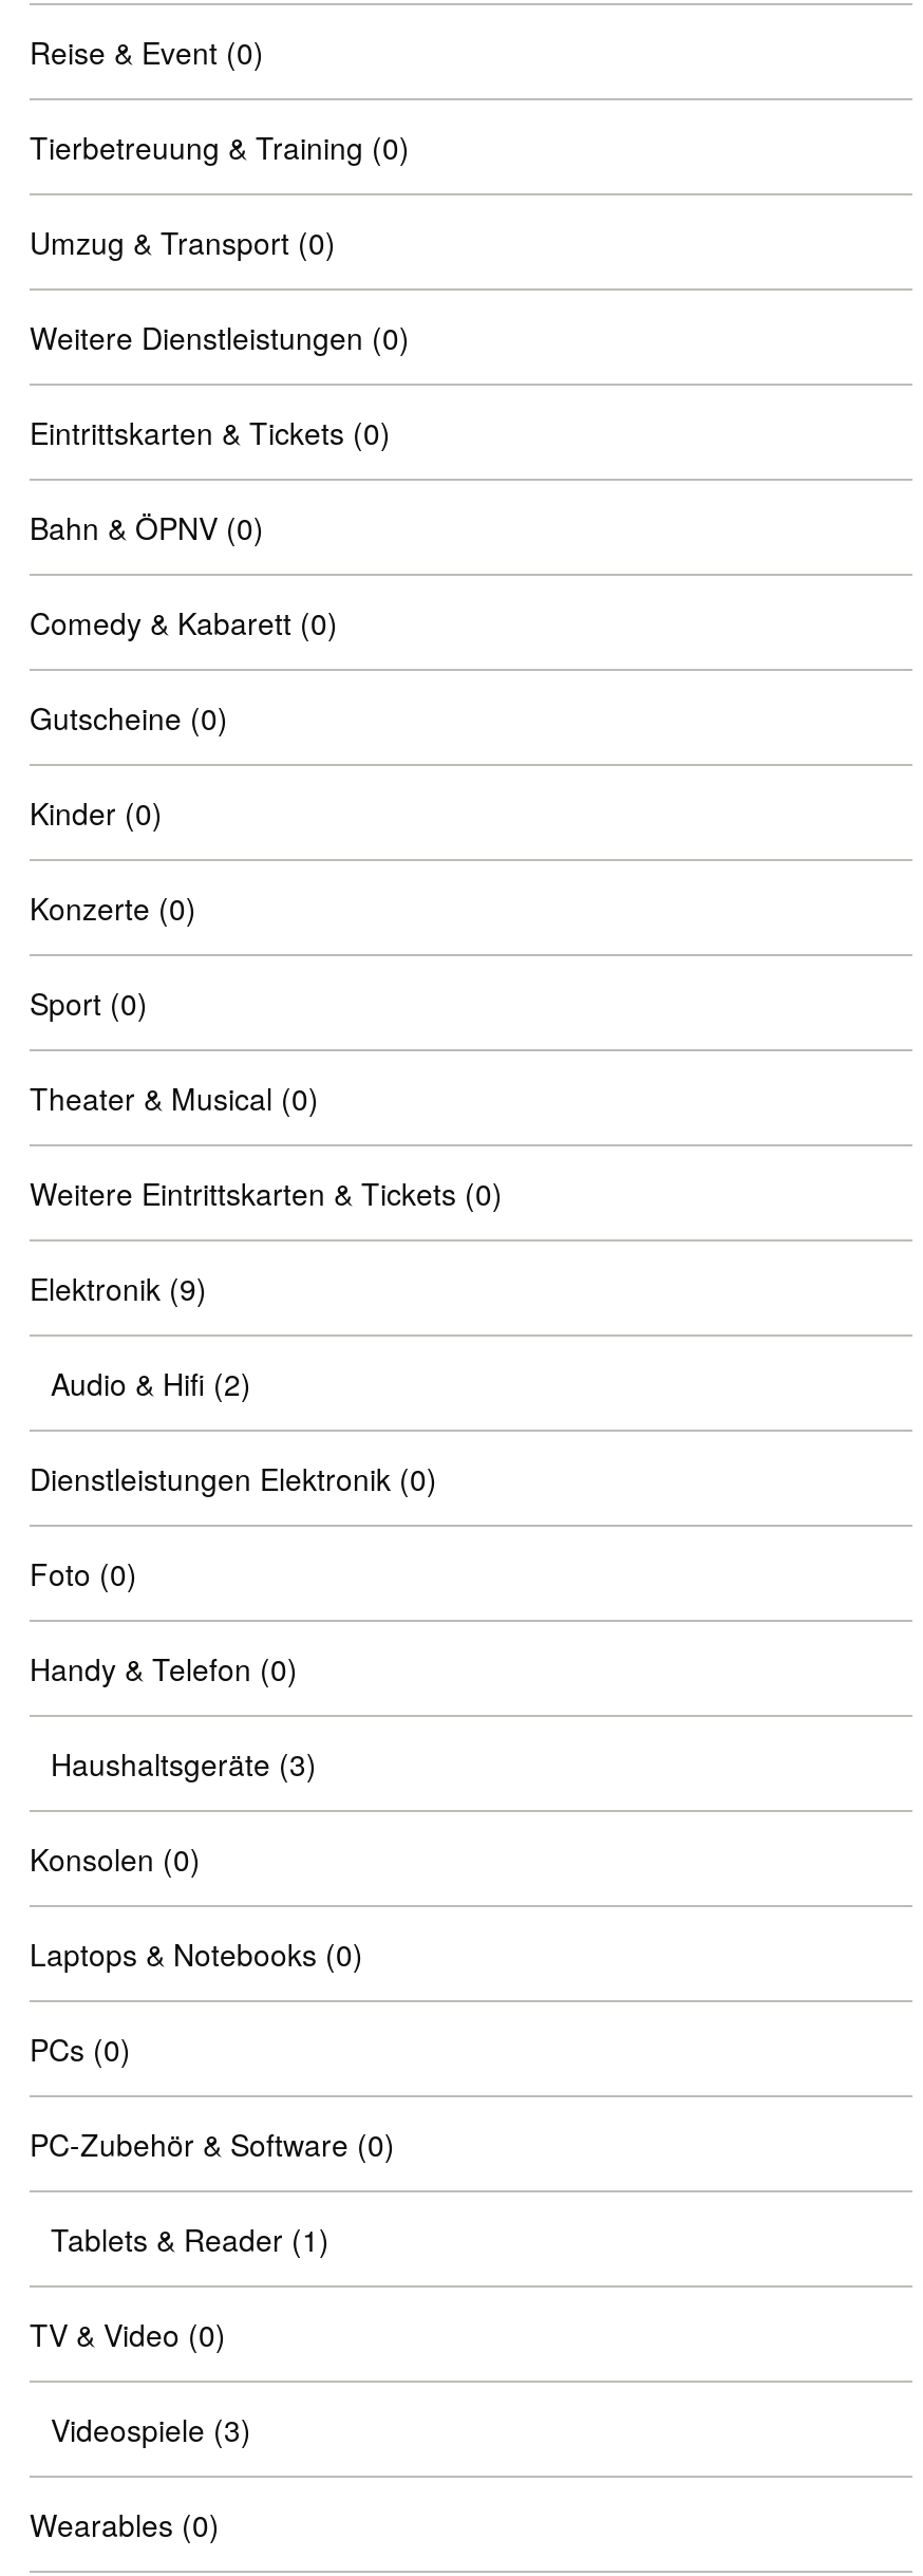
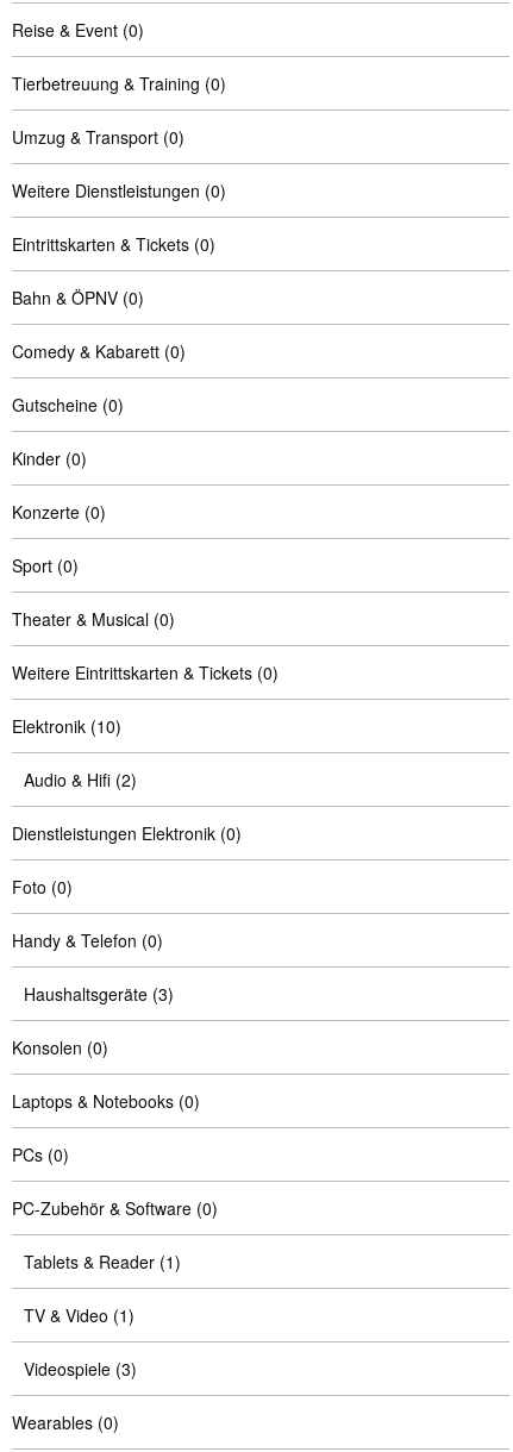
[30,1267,207,1309] Elektronik (9) -> [12,714,121,738] Elektronik (10)
[30,2313,226,2355] TV & Video (0) -> [24,1303,134,1327] TV & Video (1)

